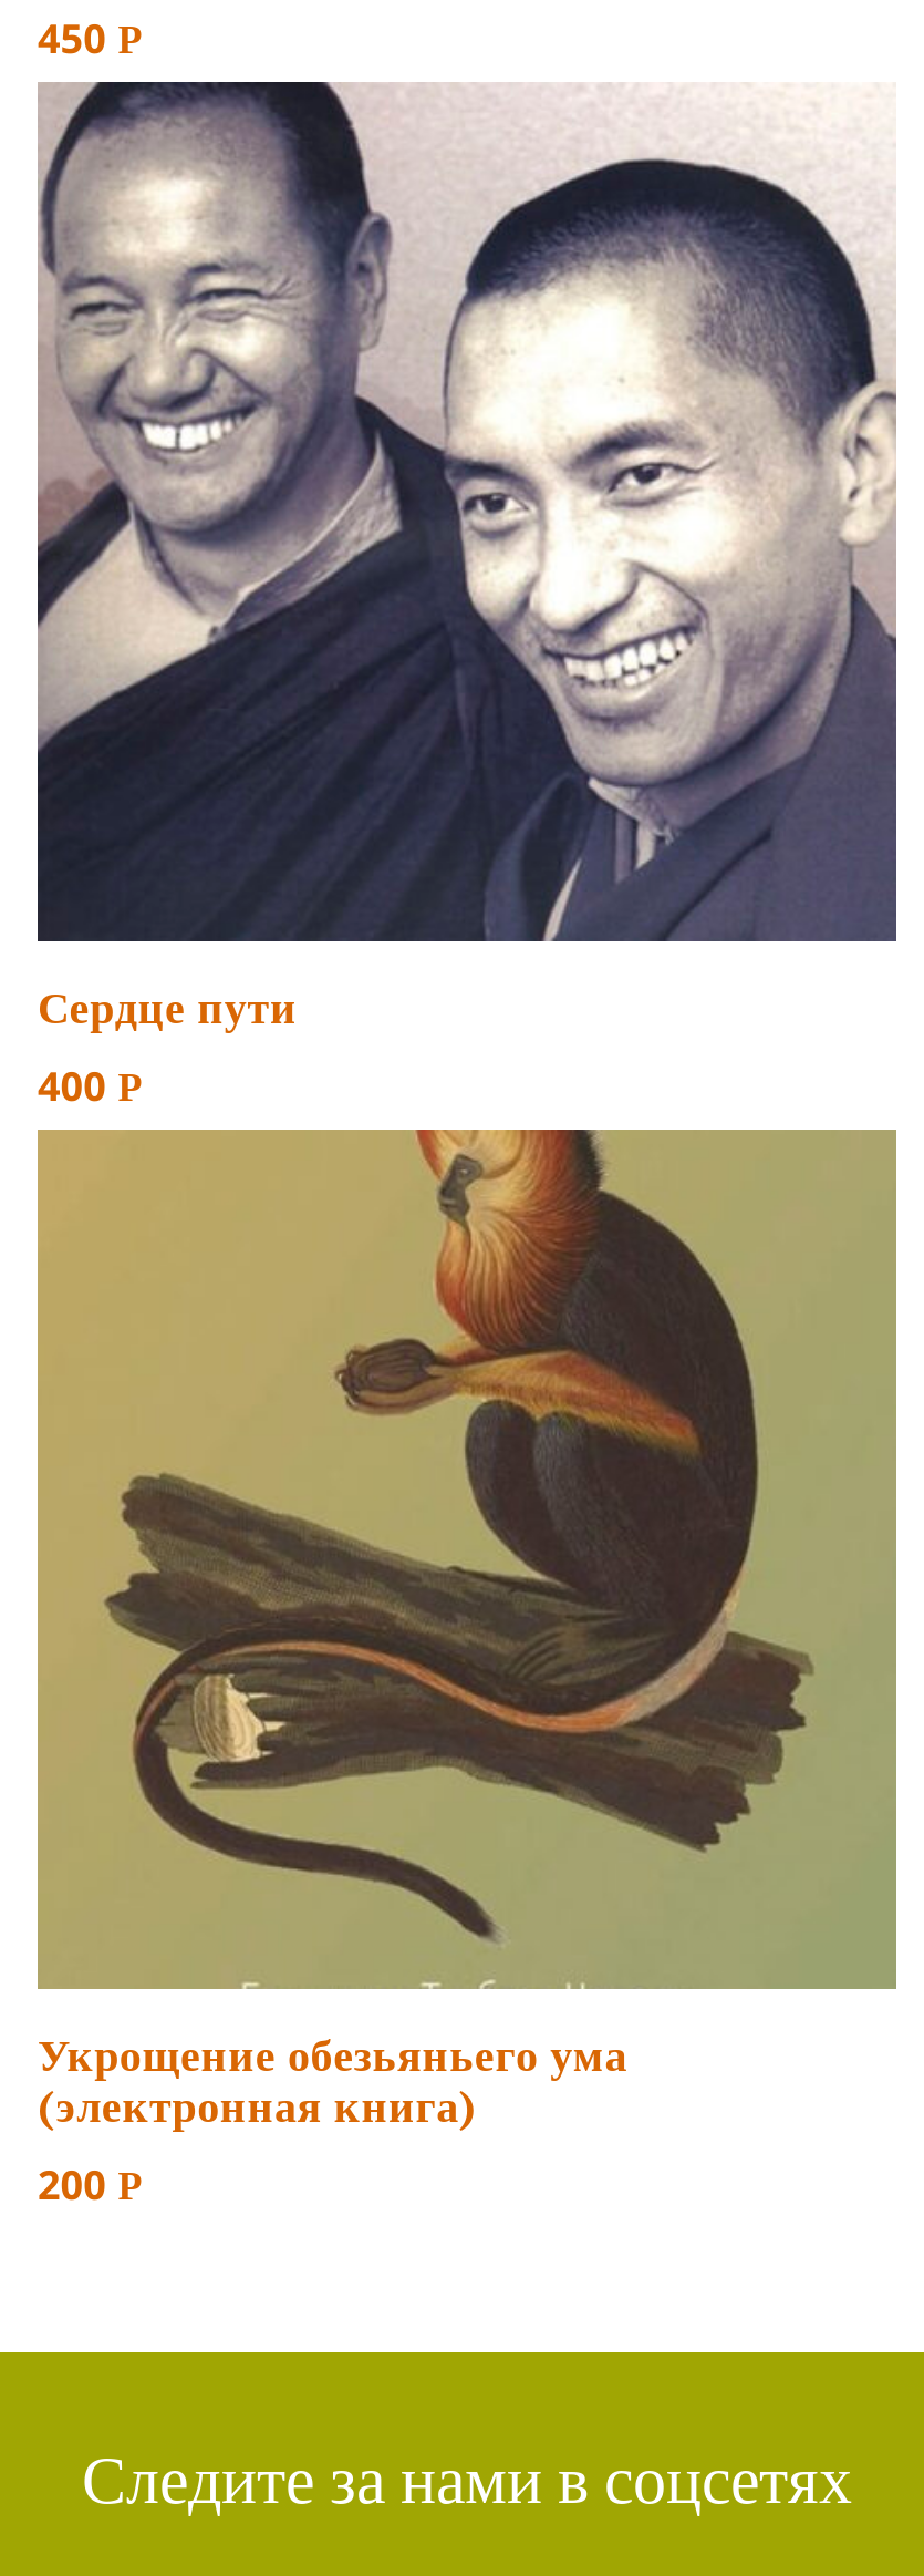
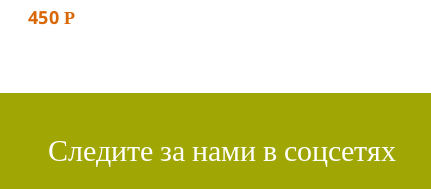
[35,80,899,1112] [image] | Сердце пути | 400 Р -> none
[35,1127,899,2210] [image] | Укрощение обезьяньего ума | (электронная книга) | 200 Р -> none

